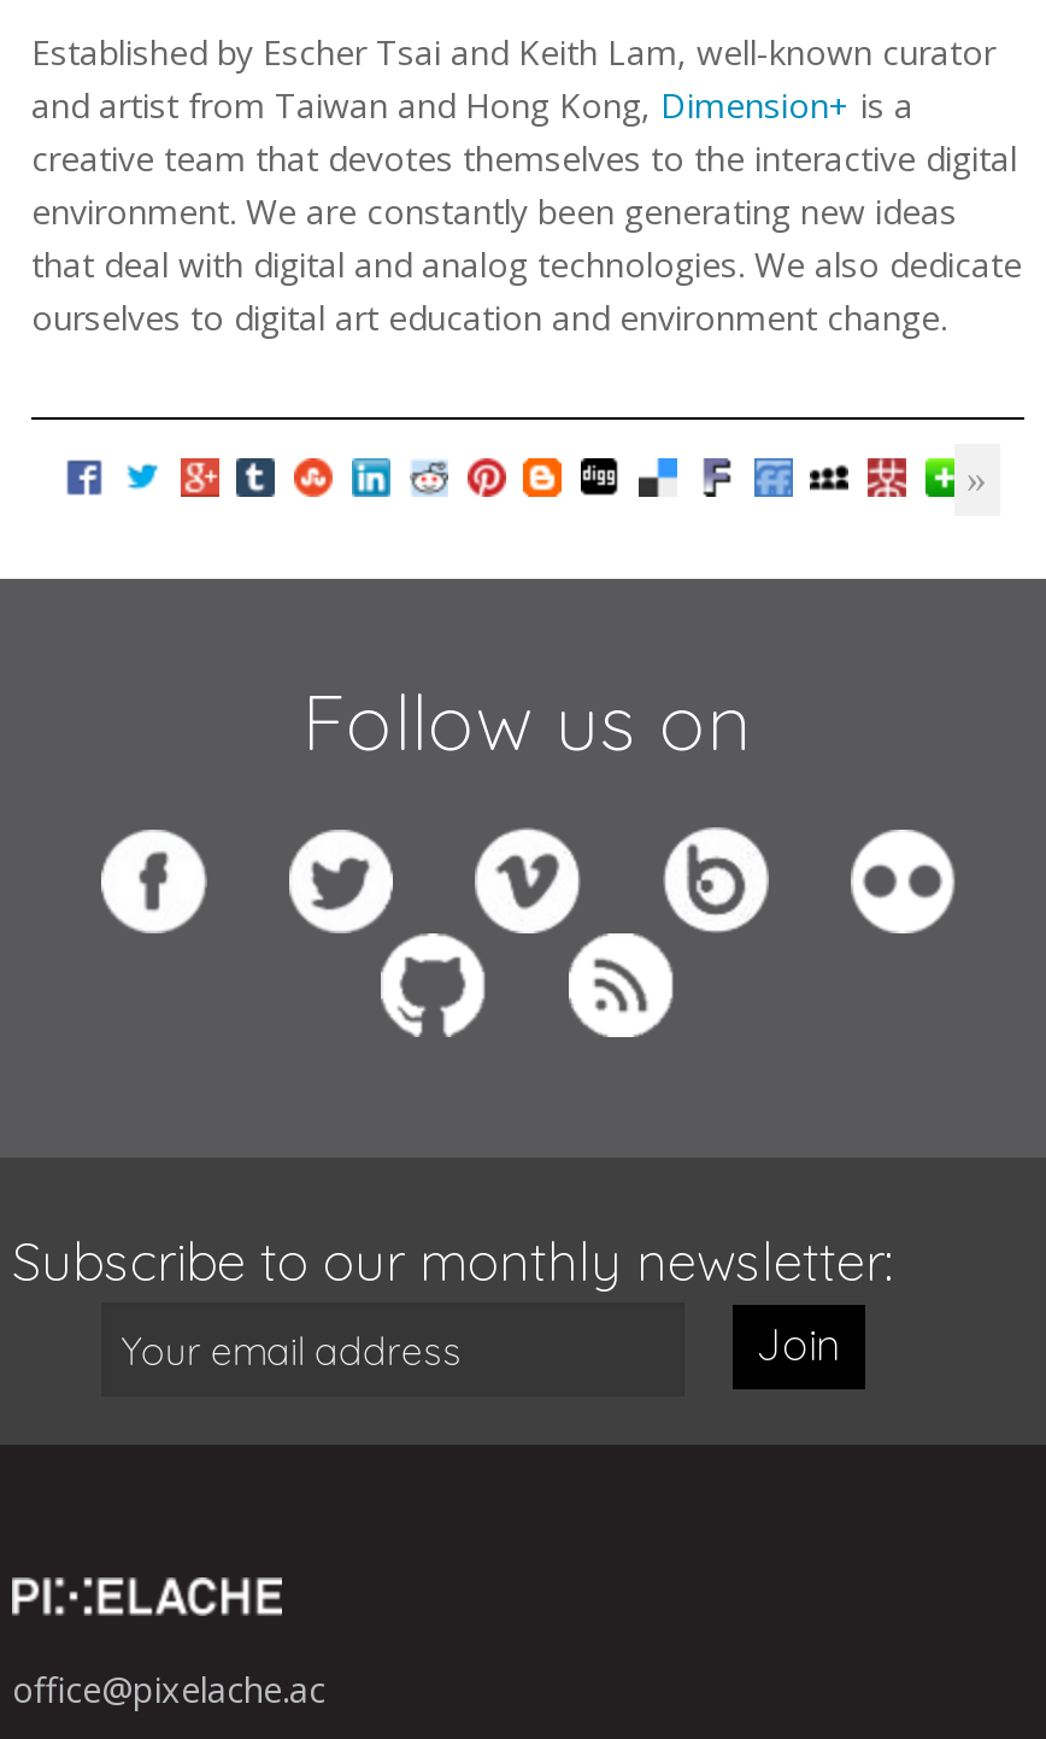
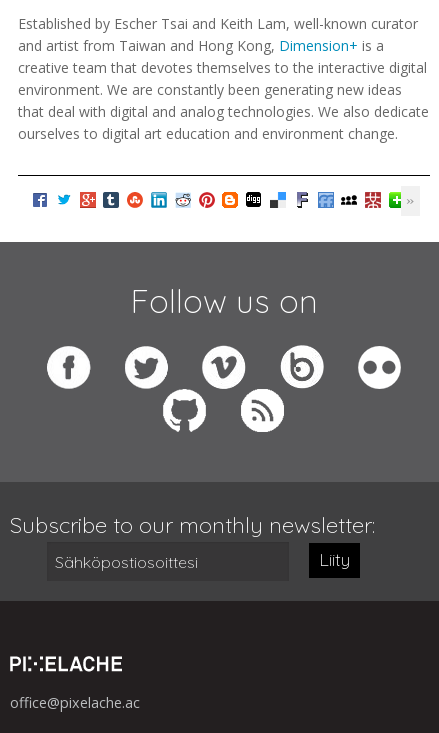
[756,1318,840,1373] Join -> [319,548,350,571] Liity

